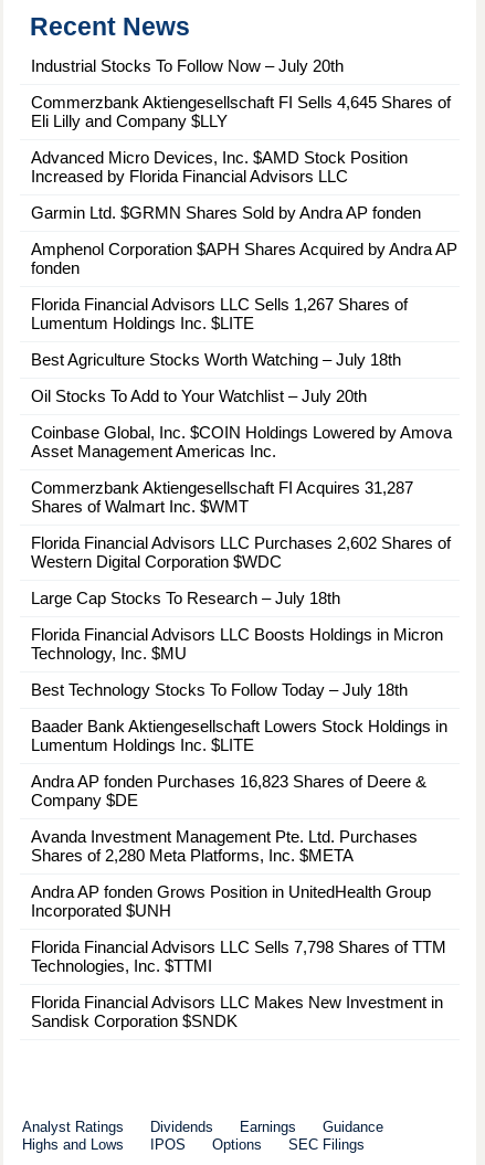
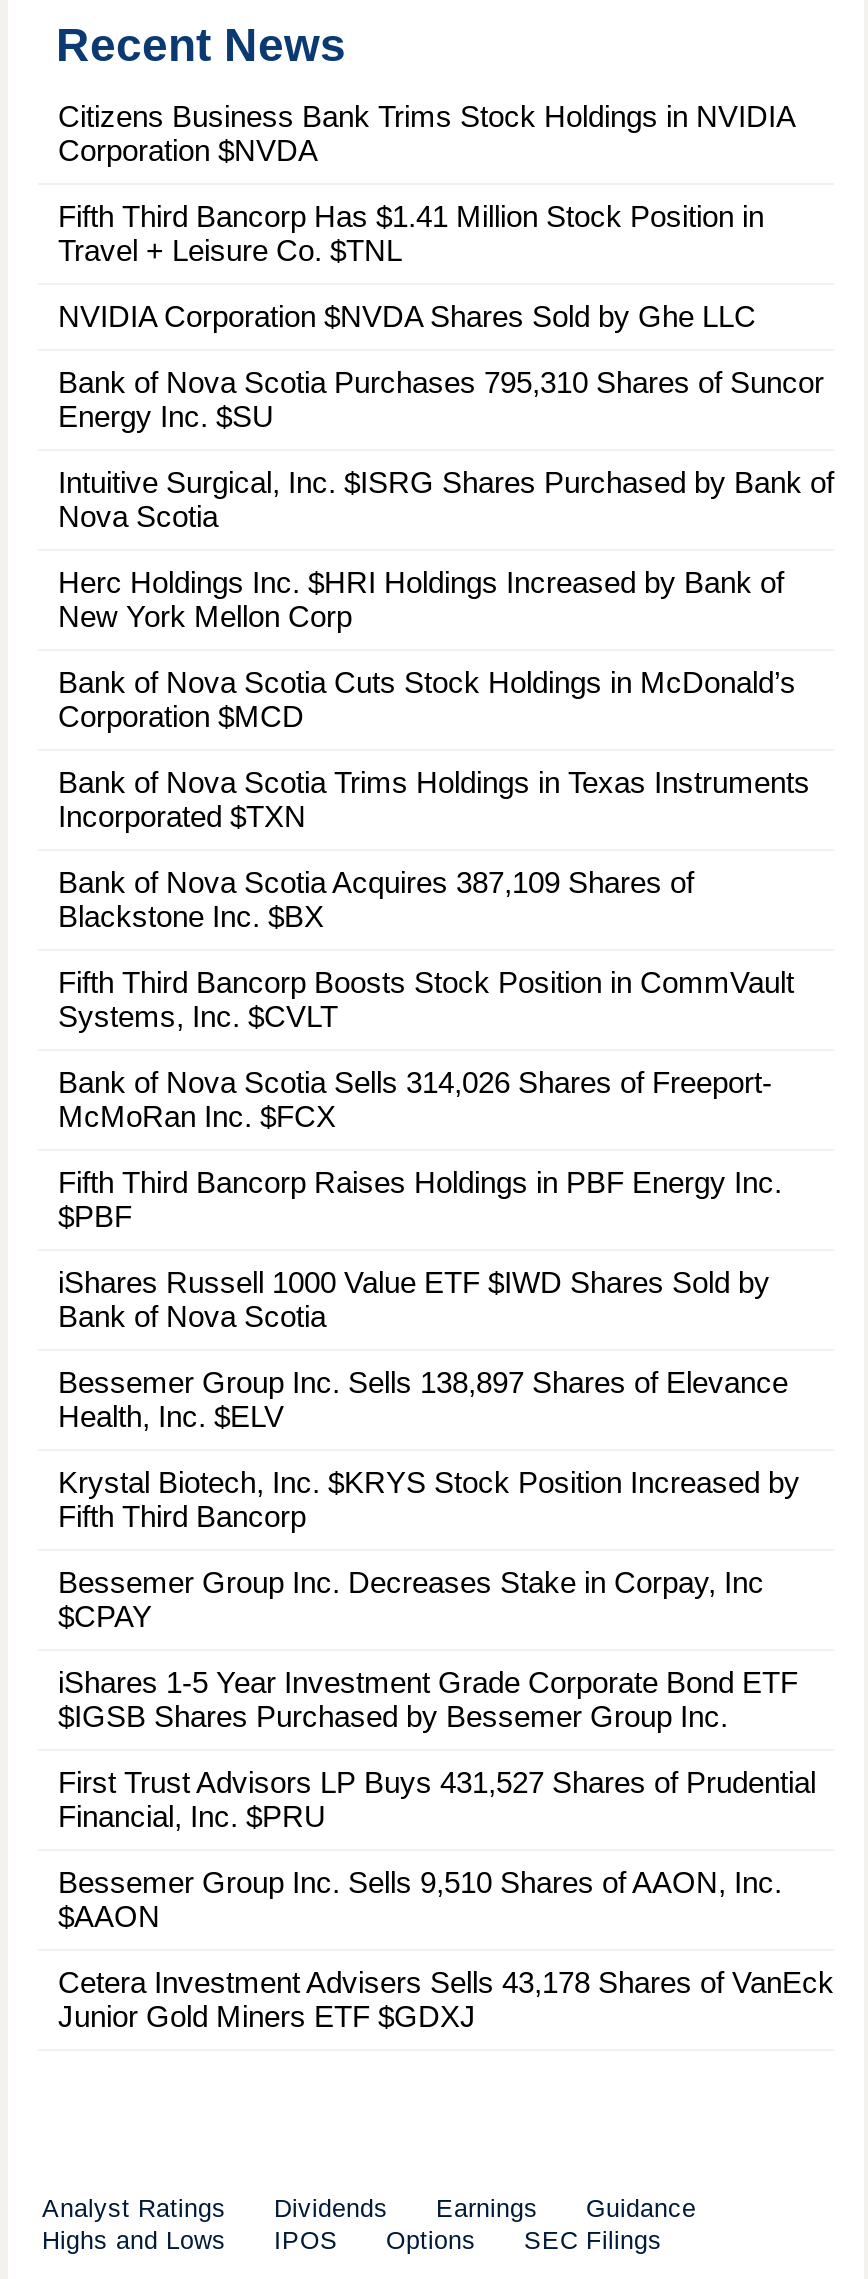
[31,57,344,76] Industrial Stocks To Follow Now – July 20th -> [58,100,794,168] Citizens Business Bank Trims Stock Holdings in NVIDIA | Corporation $NVDA
[31,93,451,131] Commerzbank Aktiengesellschaft FI Sells 4,645 Shares of | Eli Lilly and Company $LLY -> [58,200,764,268] Fifth Third Bancorp Has $1.41 Million Stock Position in | Travel + Leisure Co. $TNL
[31,148,408,186] Advanced Micro Devices, Inc. $AMD Stock Position | Increased by Florida Financial Advisors LLC -> [58,300,756,334] NVIDIA Corporation $NVDA Shares Sold by Ghe LLC
[31,204,421,222] Garmin Ltd. $GRMN Shares Sold by Andra AP fonden -> [58,366,824,434] Bank of Nova Scotia Purchases 795,310 Shares of Suncor | Energy Inc. $SU
[31,240,457,278] Amphenol Corporation $APH Shares Acquired by Andra AP | fonden -> [58,466,834,534] Intuitive Surgical, Inc. $ISRG Shares Purchased by Bank of | Nova Scotia
[31,295,408,333] Florida Financial Advisors LLC Sells 1,267 Shares of | Lumentum Holdings Inc. $LITE -> [58,566,784,634] Herc Holdings Inc. $HRI Holdings Increased by Bank of | New York Mellon Corp
[31,350,401,369] Best Agriculture Stocks Worth Watching – July 18th -> [58,666,796,734] Bank of Nova Scotia Cuts Stock Holdings in McDonald’s | Corporation $MCD
[31,387,367,406] Oil Stocks To Add to Your Watchlist – July 20th -> [58,766,810,834] Bank of Nova Scotia Trims Holdings in Texas Instruments | Incorporated $TXN
[31,423,452,461] Coinbase Global, Inc. $COIN Holdings Lowered by Amova | Asset Management Americas Inc. -> [58,866,694,934] Bank of Nova Scotia Acquires 387,109 Shares of | Blackstone Inc. $BX
[31,479,413,516] Commerzbank Aktiengesellschaft FI Acquires 31,287 | Shares of Walmart Inc. $WMT -> [58,966,794,1034] Fifth Third Bancorp Boosts Stock Position in CommVault | Systems, Inc. $CVLT
[31,534,451,571] Florida Financial Advisors LLC Purchases 2,602 Shares of | Western Digital Corporation $WDC -> [58,1066,772,1134] Bank of Nova Scotia Sells 314,026 Shares of Freeport- | McMoRan Inc. $FCX
[31,589,340,608] Large Cap Stocks To Research – July 18th -> [58,1166,782,1234] Fifth Third Bancorp Raises Holdings in PBF Energy Inc. | $PBF
[31,625,443,663] Florida Financial Advisors LLC Boosts Holdings in Micron | Technology, Inc. $MU -> [58,1266,770,1334] iShares Russell 1000 Value ETF $IWD Shares Sold by | Bank of Nova Scotia
[31,681,408,699] Best Technology Stocks To Follow Today – July 18th -> [58,1366,788,1434] Bessemer Group Inc. Sells 138,897 Shares of Elevance | Health, Inc. $ELV
[31,717,447,755] Baader Bank Aktiengesellschaft Lowers Stock Holdings in | Lumentum Holdings Inc. $LITE -> [58,1466,800,1534] Krystal Biotech, Inc. $KRYS Stock Position Increased by | Fifth Third Bancorp
[31,772,426,810] Andra AP fonden Purchases 16,823 Shares of Deere & | Company $DE -> [58,1566,764,1634] Bessemer Group Inc. Decreases Stake in Corpay, Inc | $CPAY
[31,828,418,865] Avanda Investment Management Pte. Ltd. Purchases | Shares of 2,280 Meta Platforms, Inc. $META -> [58,1666,798,1734] iShares 1-5 Year Investment Grade Corporate Bond ETF | $IGSB Shares Purchased by Bessemer Group Inc.
[31,883,431,920] Andra AP fonden Grows Position in UnitedHealth Group | Incorporated $UNH -> [58,1766,816,1834] First Trust Advisors LP Buys 431,527 Shares of Prudential | Financial, Inc. $PRU
[31,938,446,976] Florida Financial Advisors LLC Sells 7,798 Shares of TTM | Technologies, Inc. $TTMI -> [58,1866,782,1934] Bessemer Group Inc. Sells 9,510 Shares of AAON, Inc. | $AAON
[31,993,443,1031] Florida Financial Advisors LLC Makes New Investment in | Sandisk Corporation $SNDK -> [58,1966,834,2034] Cetera Investment Advisers Sells 43,178 Shares of VanEck | Junior Gold Miners ETF $GDXJ

